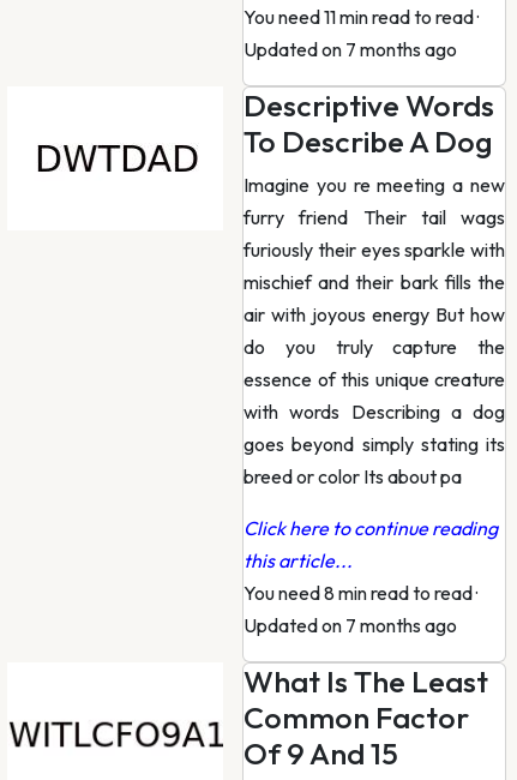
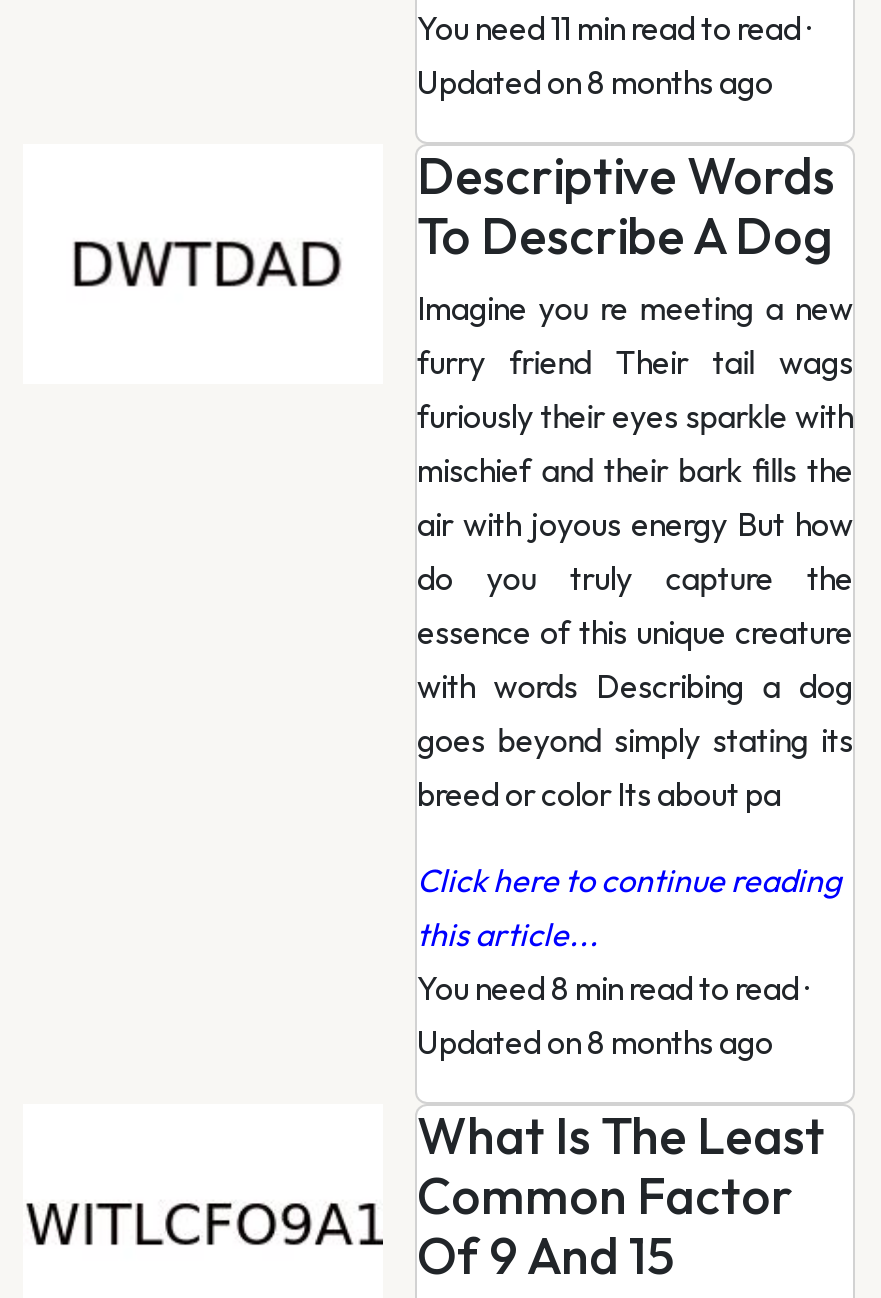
[244,37,457,61] Updated on 7 months ago -> [417,62,773,102] Updated on 8 months ago
[244,613,457,637] Updated on 7 months ago -> [417,1022,773,1062] Updated on 8 months ago

